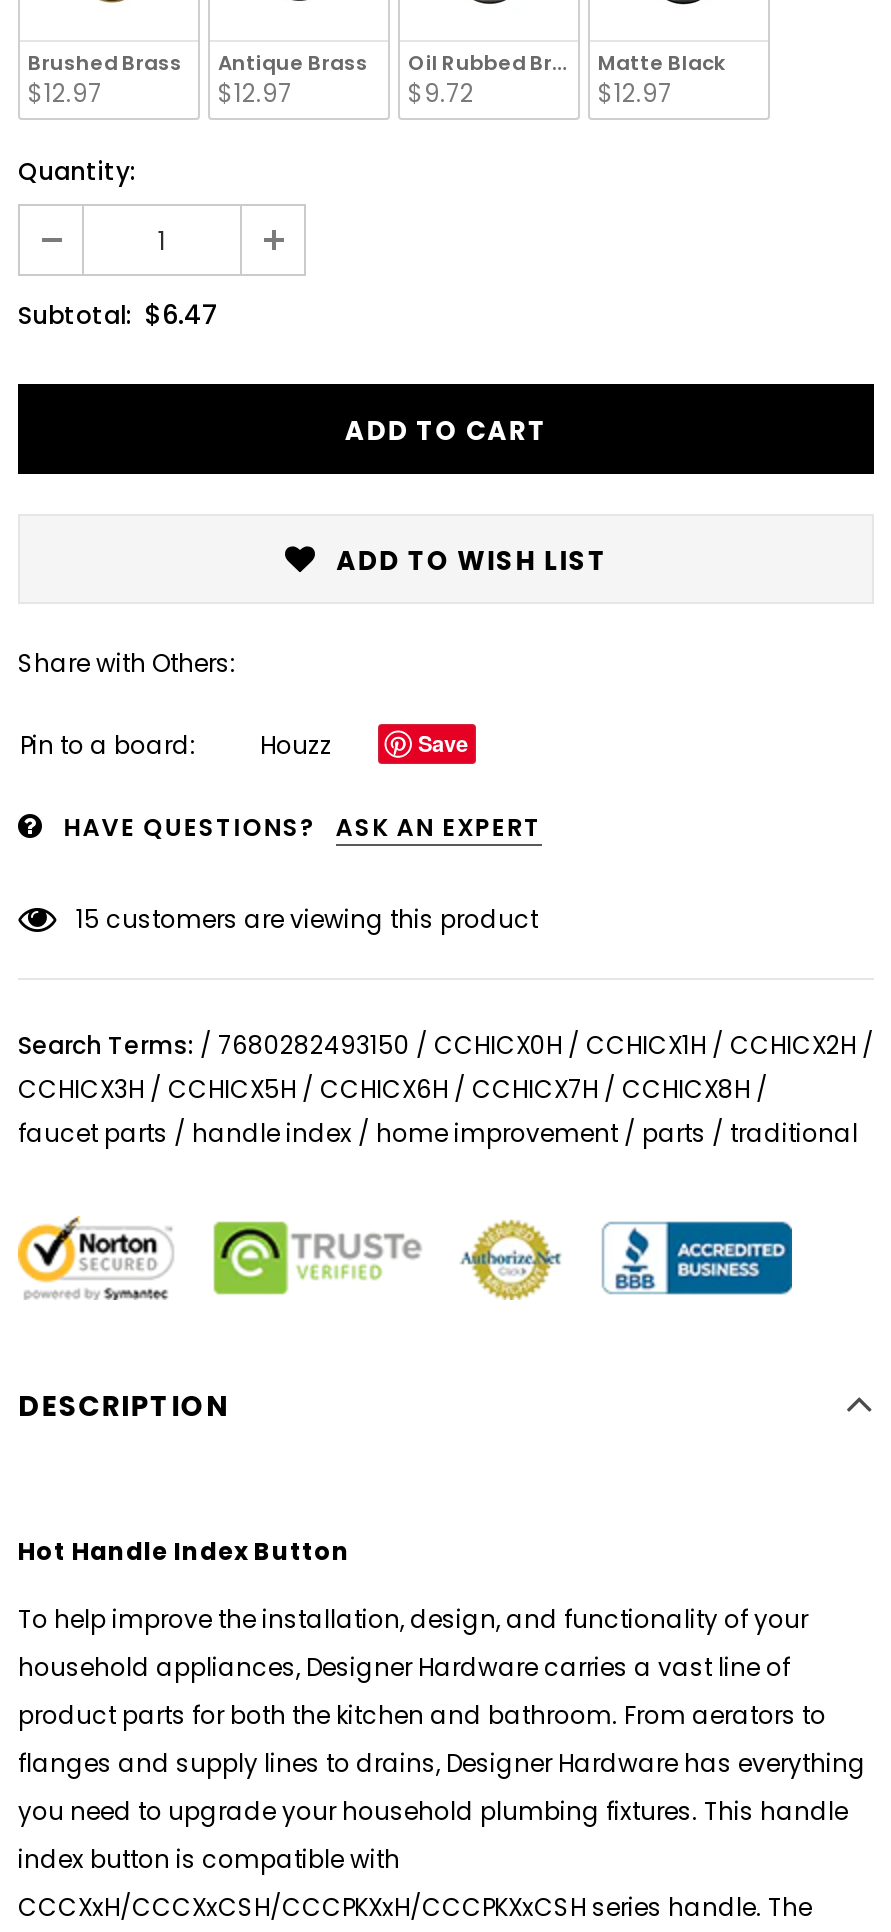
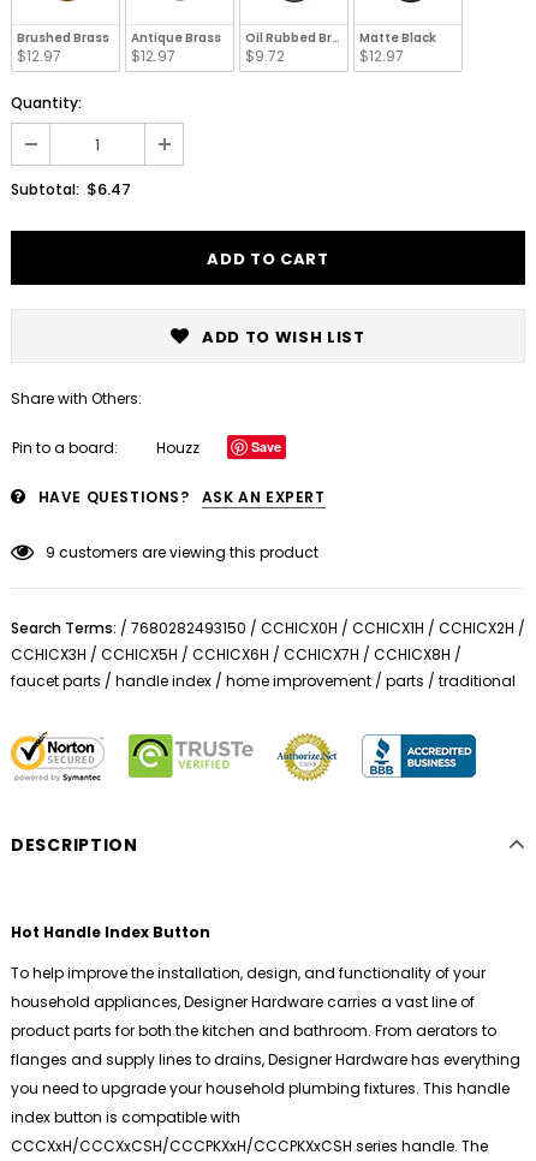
[76,902,538,936] 15 customers are viewing this product -> [46,542,318,562] 9 customers are viewing this product

